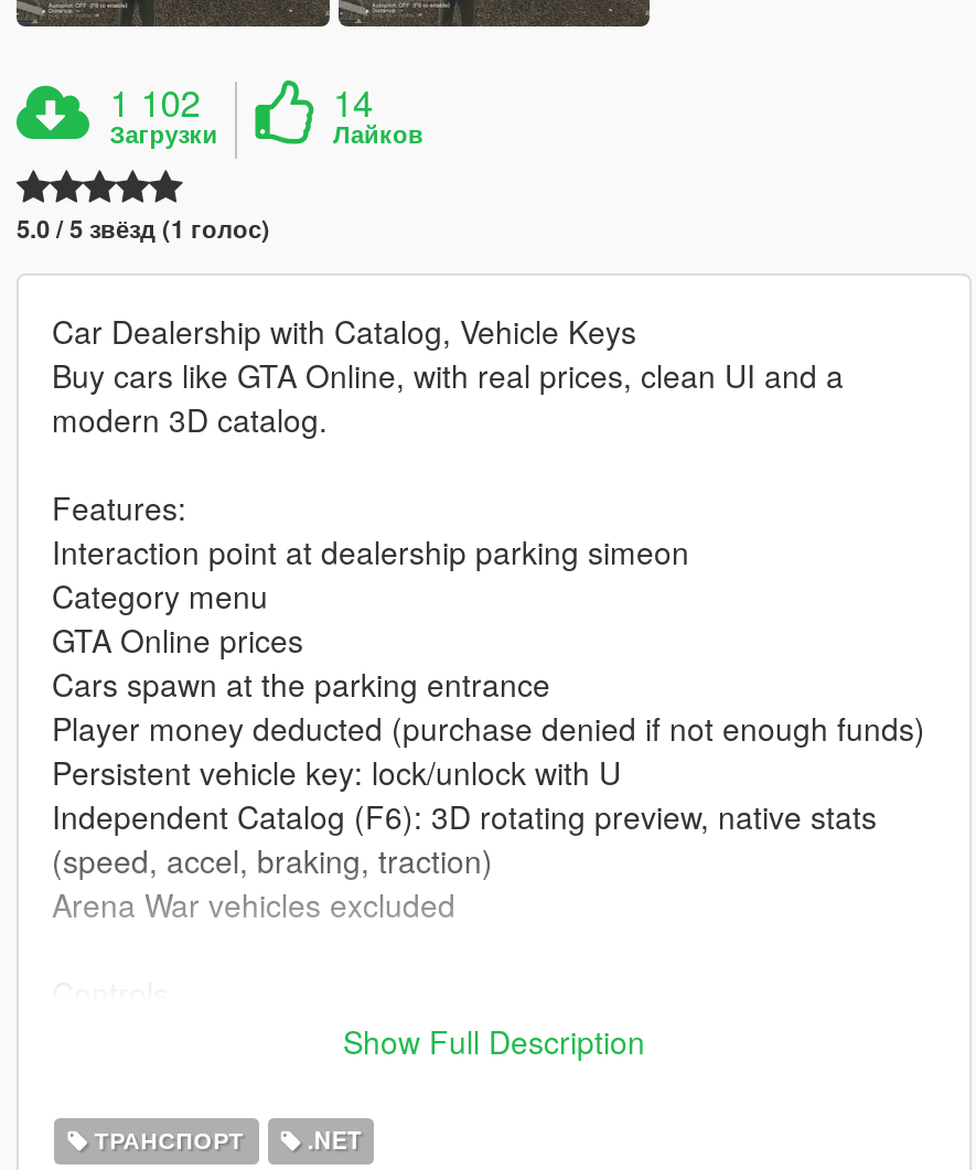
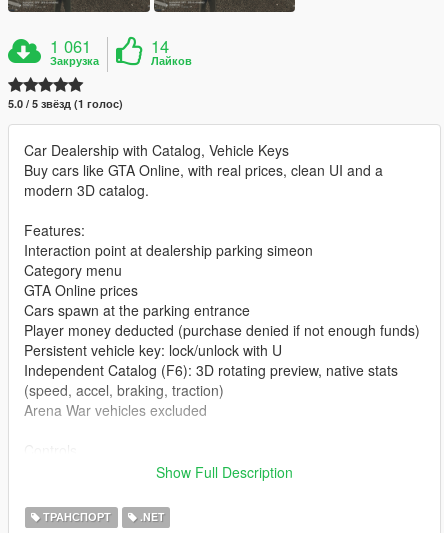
[110,76,218,151] 1 102 | Загрузки -> [50,34,99,68] 1 061 | Закрузка

